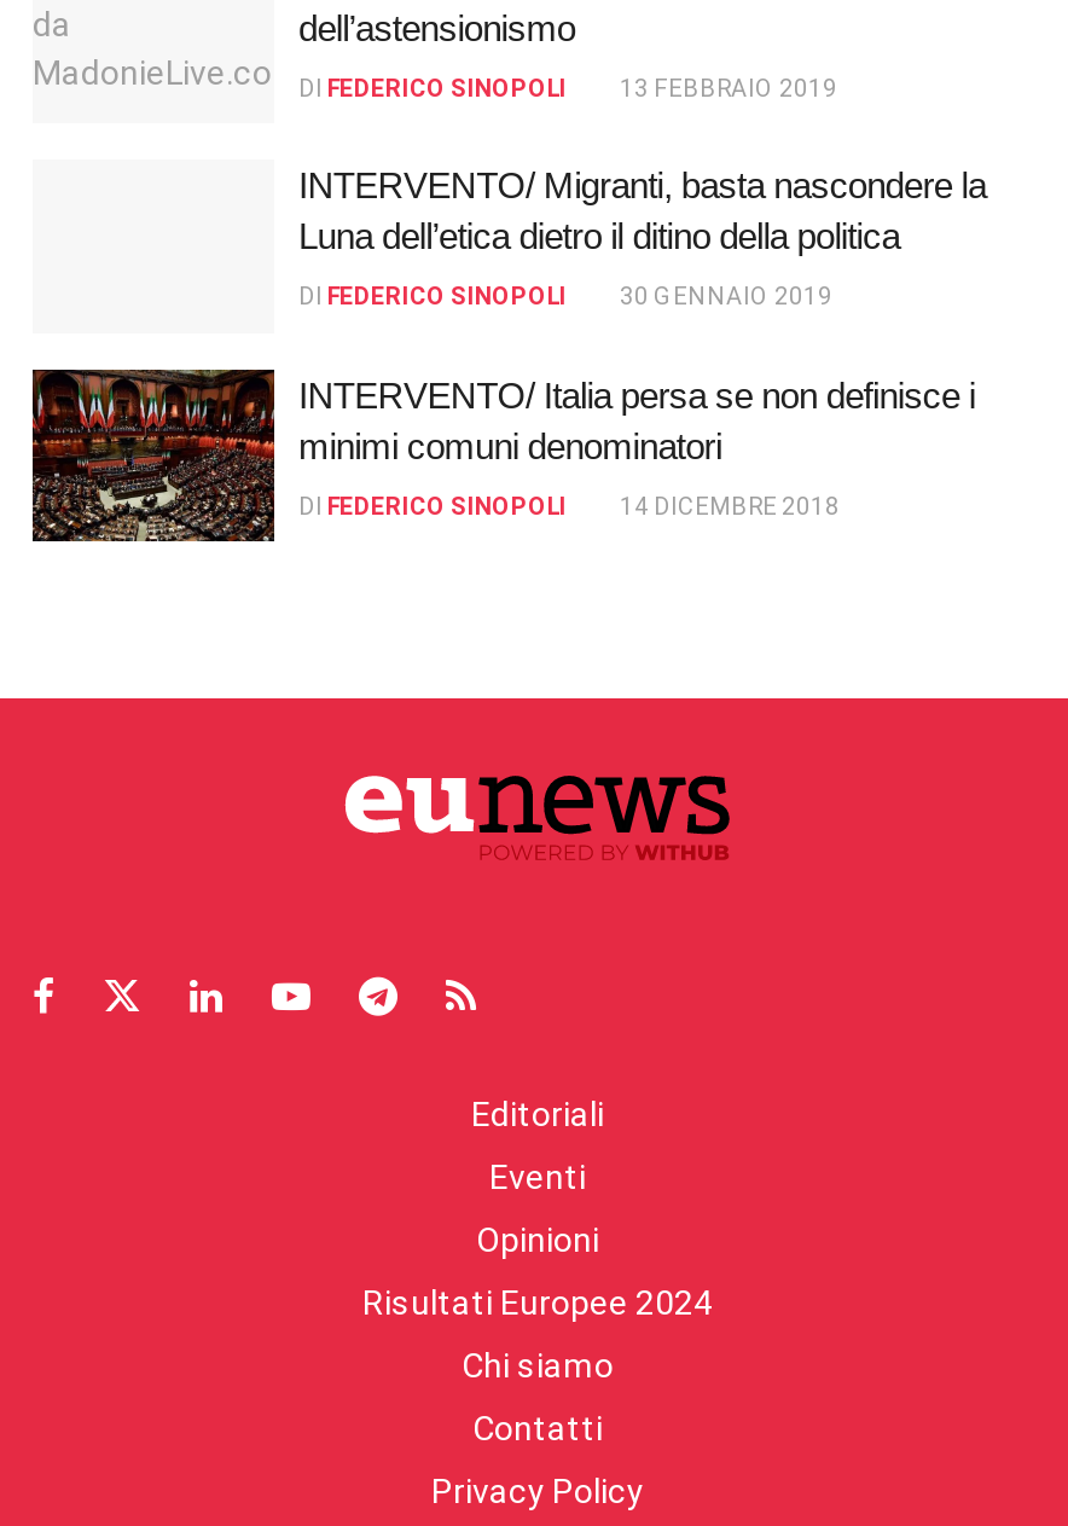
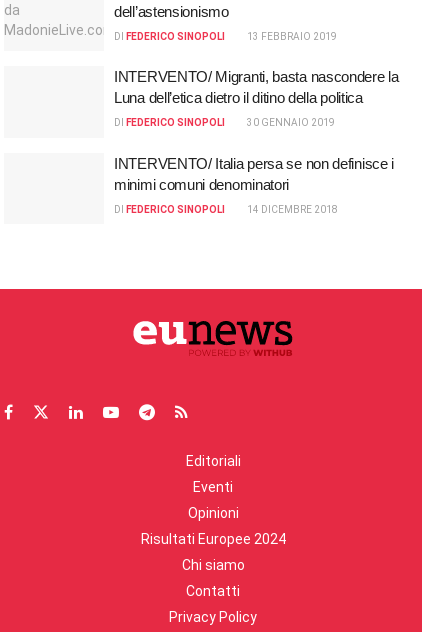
[30,367,277,544] [image] -> none

